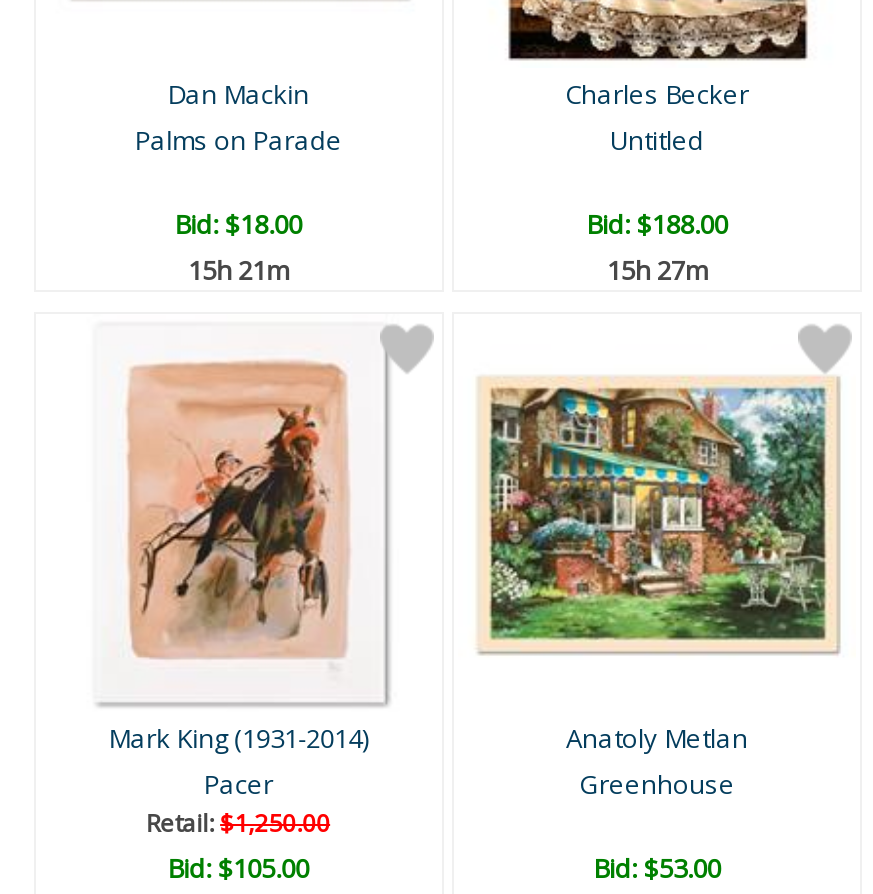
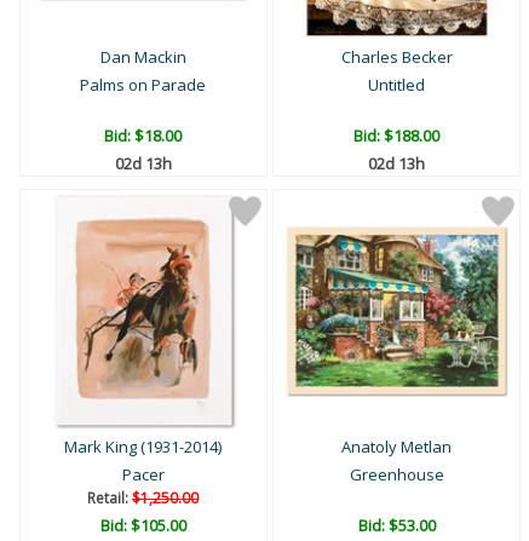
[188,253,288,289] 15h 21m -> [115,153,171,175] 02d 13h
[607,253,707,289] 15h 27m -> [368,153,425,175] 02d 13h

